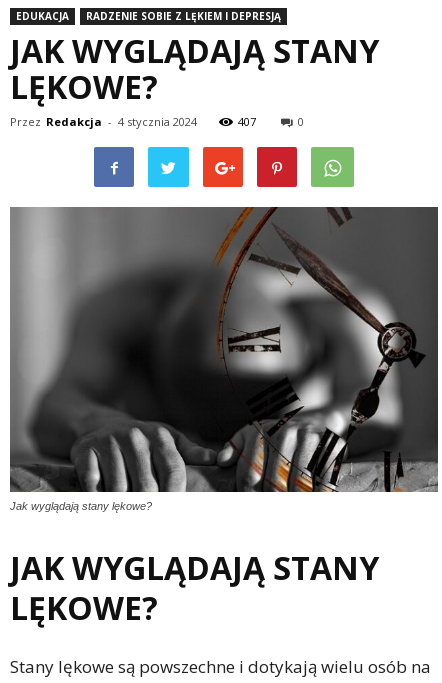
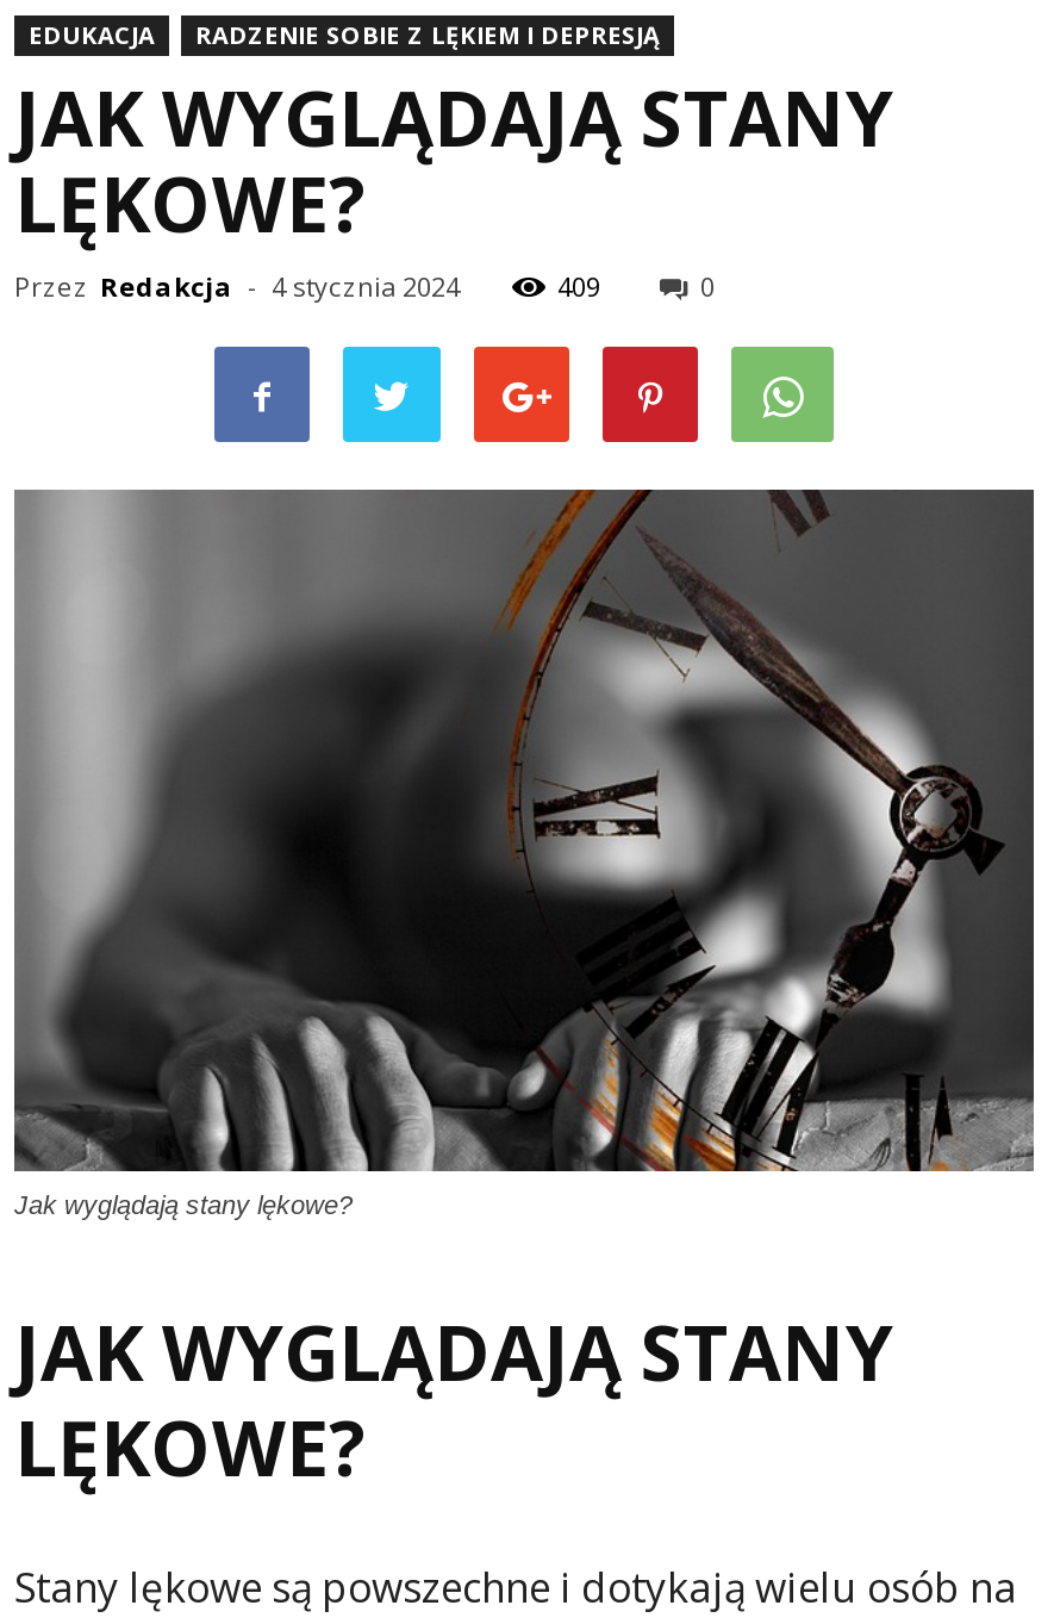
[238,114,256,129] 407 -> [557,268,600,304] 409

